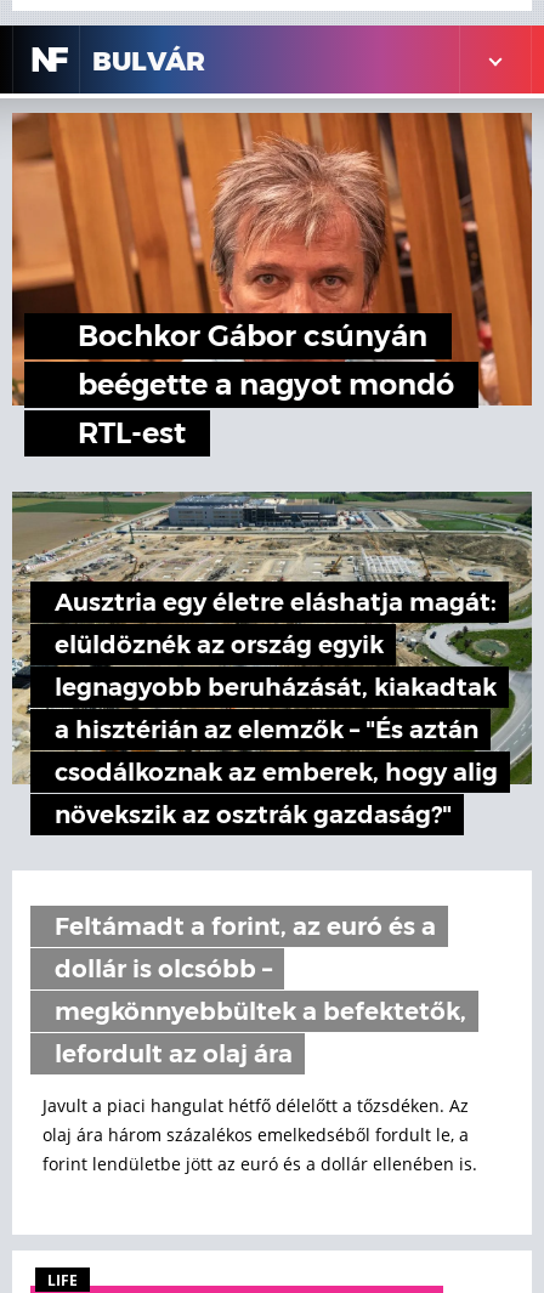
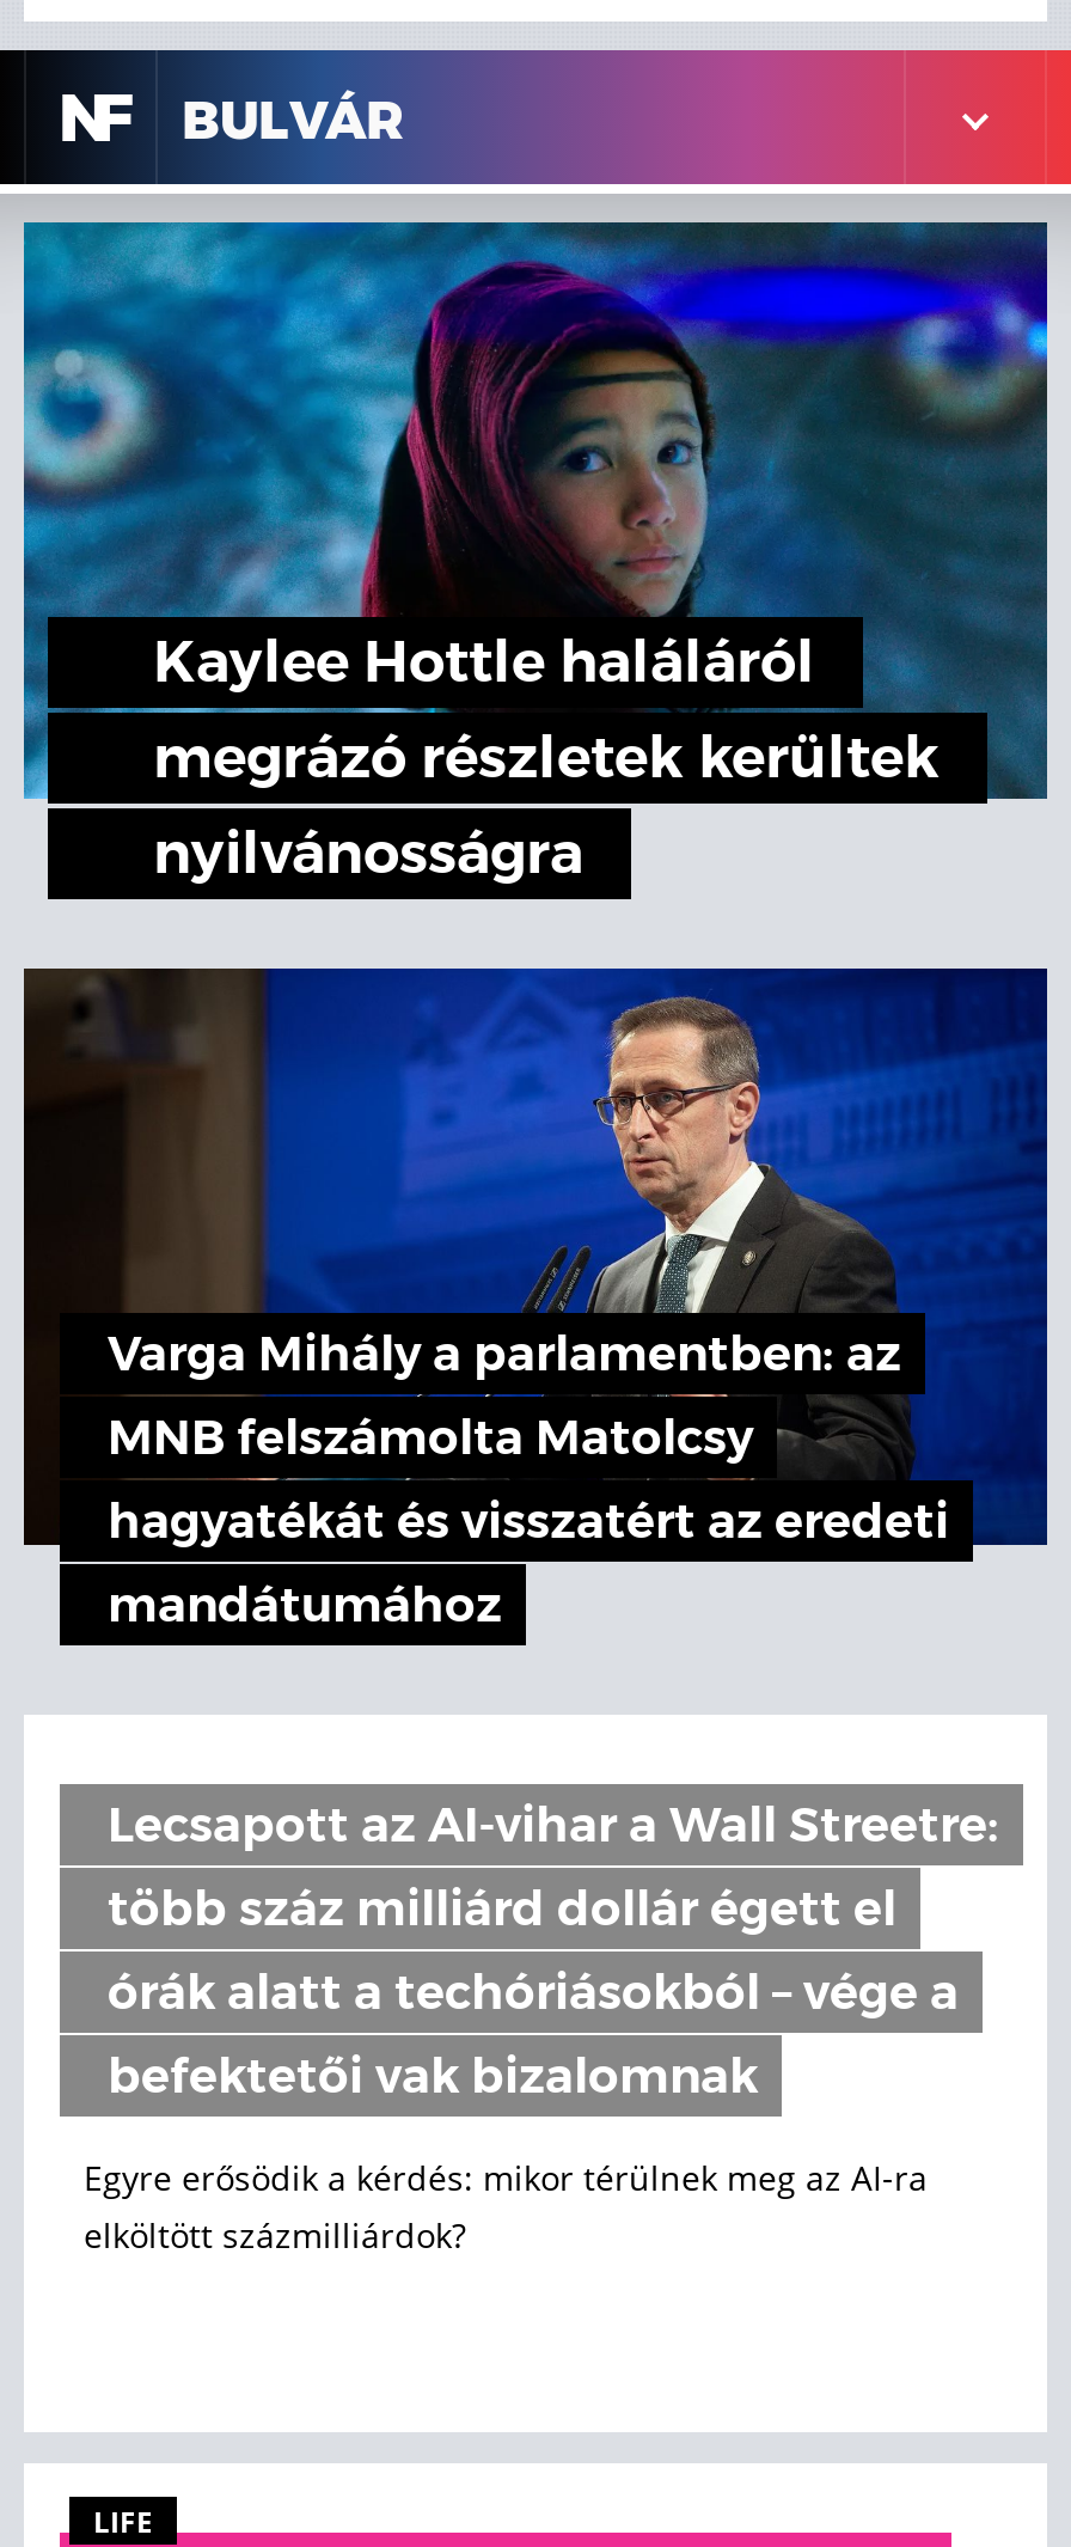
[11,112,533,456] [image] | Bochkor Gábor csúnyán | beégette a nagyot mondó | RTL-est -> [22,220,1049,902] [image] | Kaylee Hottle haláláról | megrázó részletek kerültek | nyilvánosságra
[12,490,533,828] [image] | Ausztria egy életre eláshatja magát: | elüldöznék az ország egyik | legnagyobb beruházását, kiakadtak | a hisztérián az elemzők – "És aztán | csodálkoznak az emberek, hogy alig | növekszik az osztrák gazdaság?" -> [22,966,1049,1631] [image] | Varga Mihály a parlamentben: az | MNB felszámolta Matolcsy | hagyatékát és visszatért az eredeti | mandátumához
[42,915,477,1175] Feltámadt a forint, az euró és a | dollár is olcsóbb – | megkönnyebbültek a befektetők, | lefordult az olaj ára | Javult a piaci hangulat hétfő délelőtt a tőzsdéken. Az | olaj ára három százalékos emelkedséből fordult le, a | forint lendületbe jött az euró és a dollár ellenében is. -> [84,1803,999,2258] Lecsapott az AI-vihar a Wall Streetre: | több száz milliárd dollár égett el | órák alatt a techóriásokból – vége a | befektetői vak bizalomnak | Egyre erősödik a kérdés: mikor térülnek meg az AI-ra | elköltött százmilliárdok?

